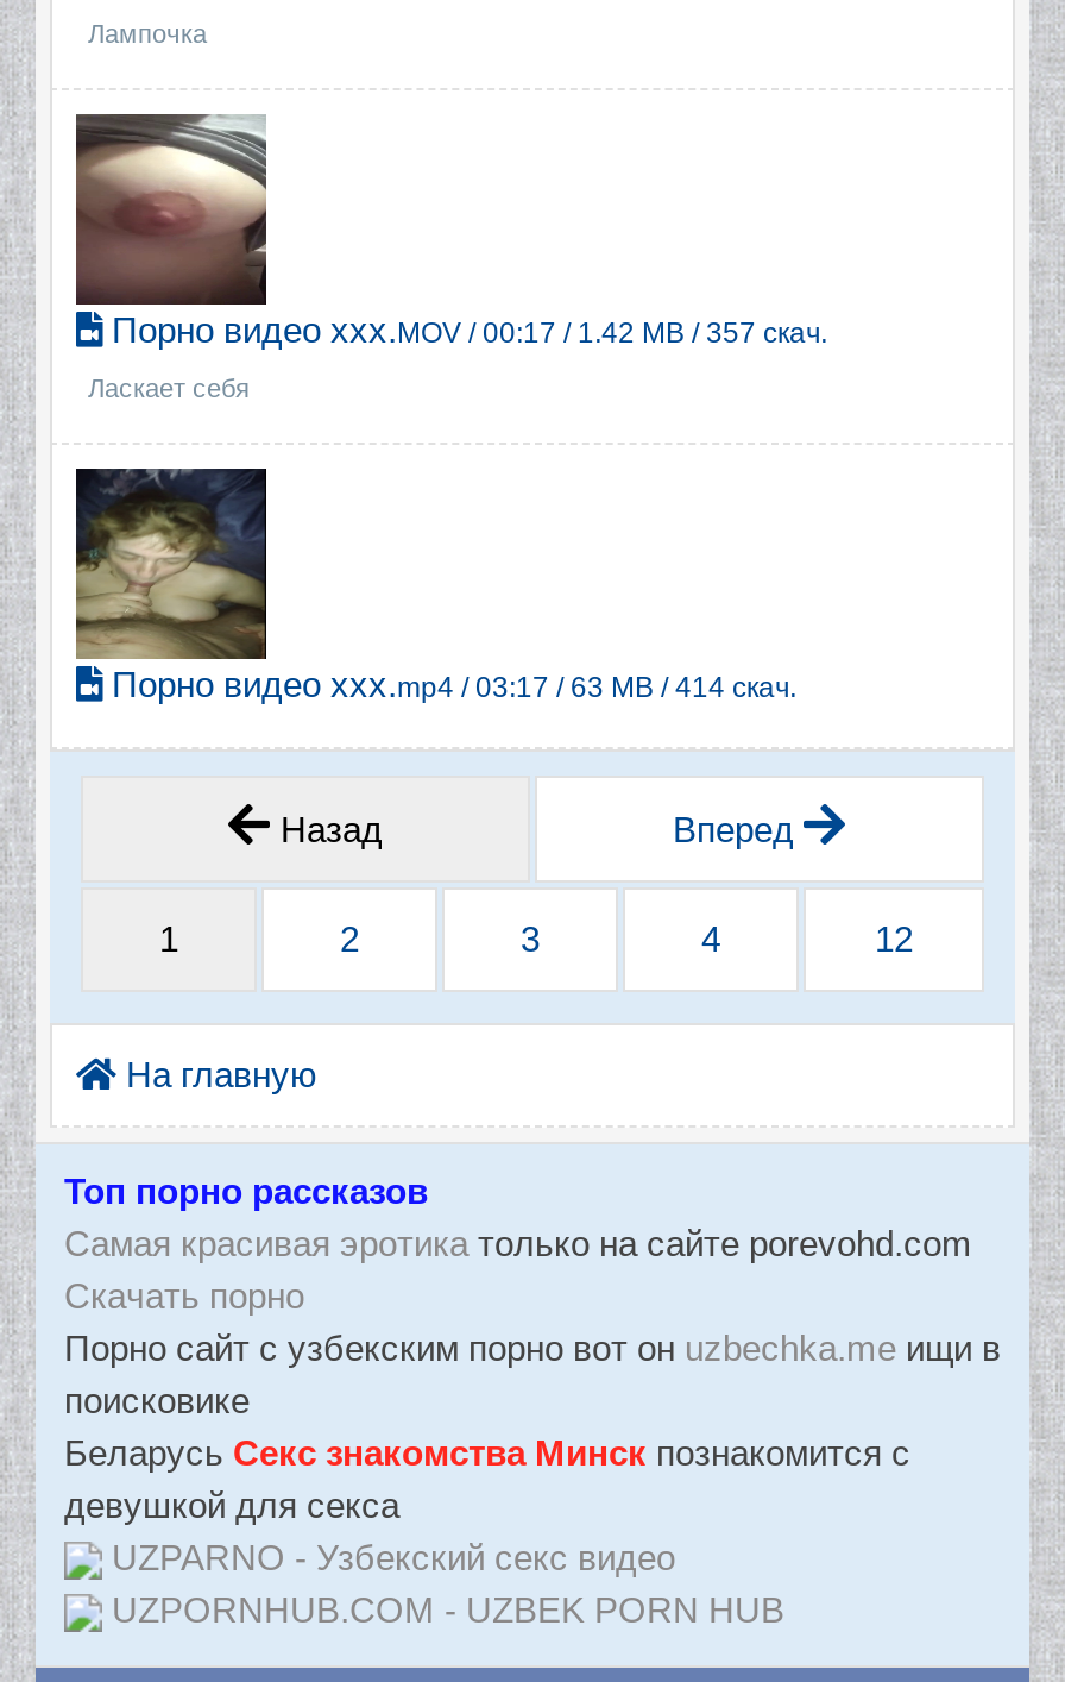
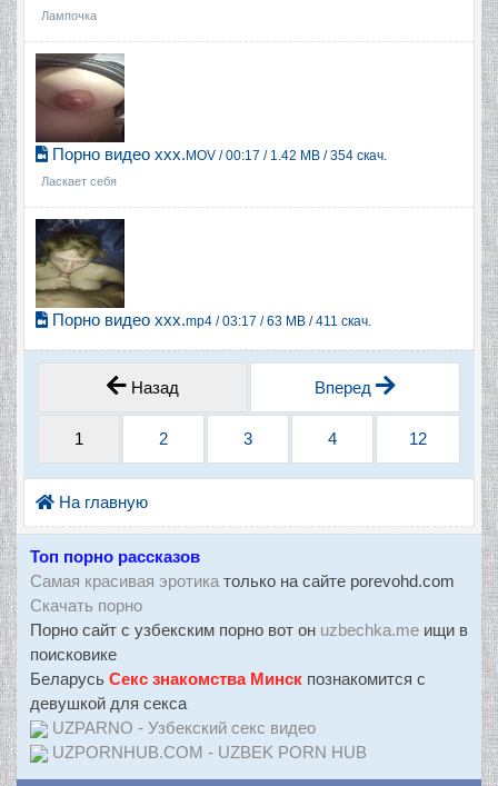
[102,308,827,349] Порно видео ххх.MOV / 00:17 / 1.42 MB / 357 скач. -> [48,144,387,163] Порно видео ххх.MOV / 00:17 / 1.42 MB / 354 скач.
[102,663,796,703] Порно видео ххх.mp4 / 03:17 / 63 MB / 414 скач. -> [48,310,371,329] Порно видео ххх.mp4 / 03:17 / 63 MB / 411 скач.

